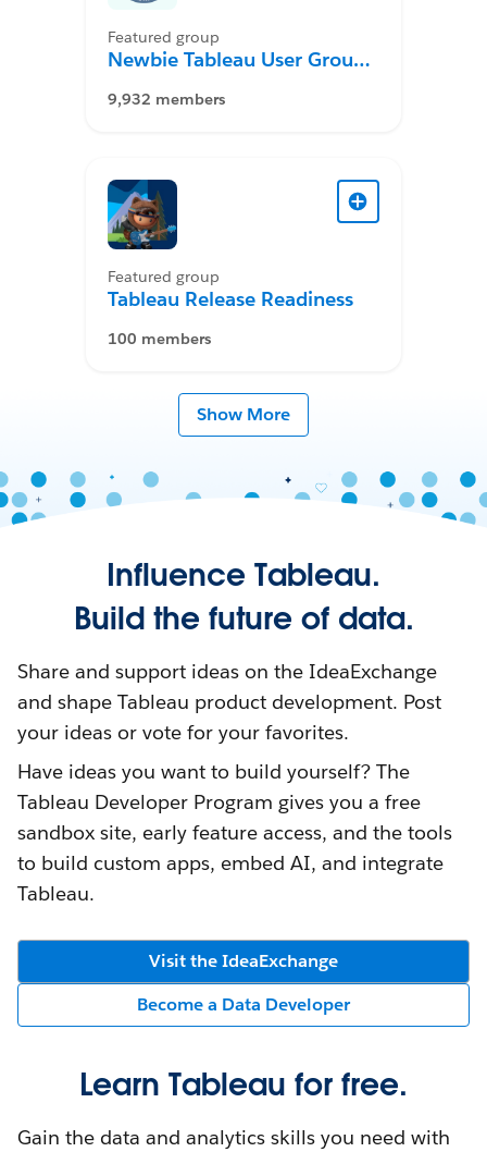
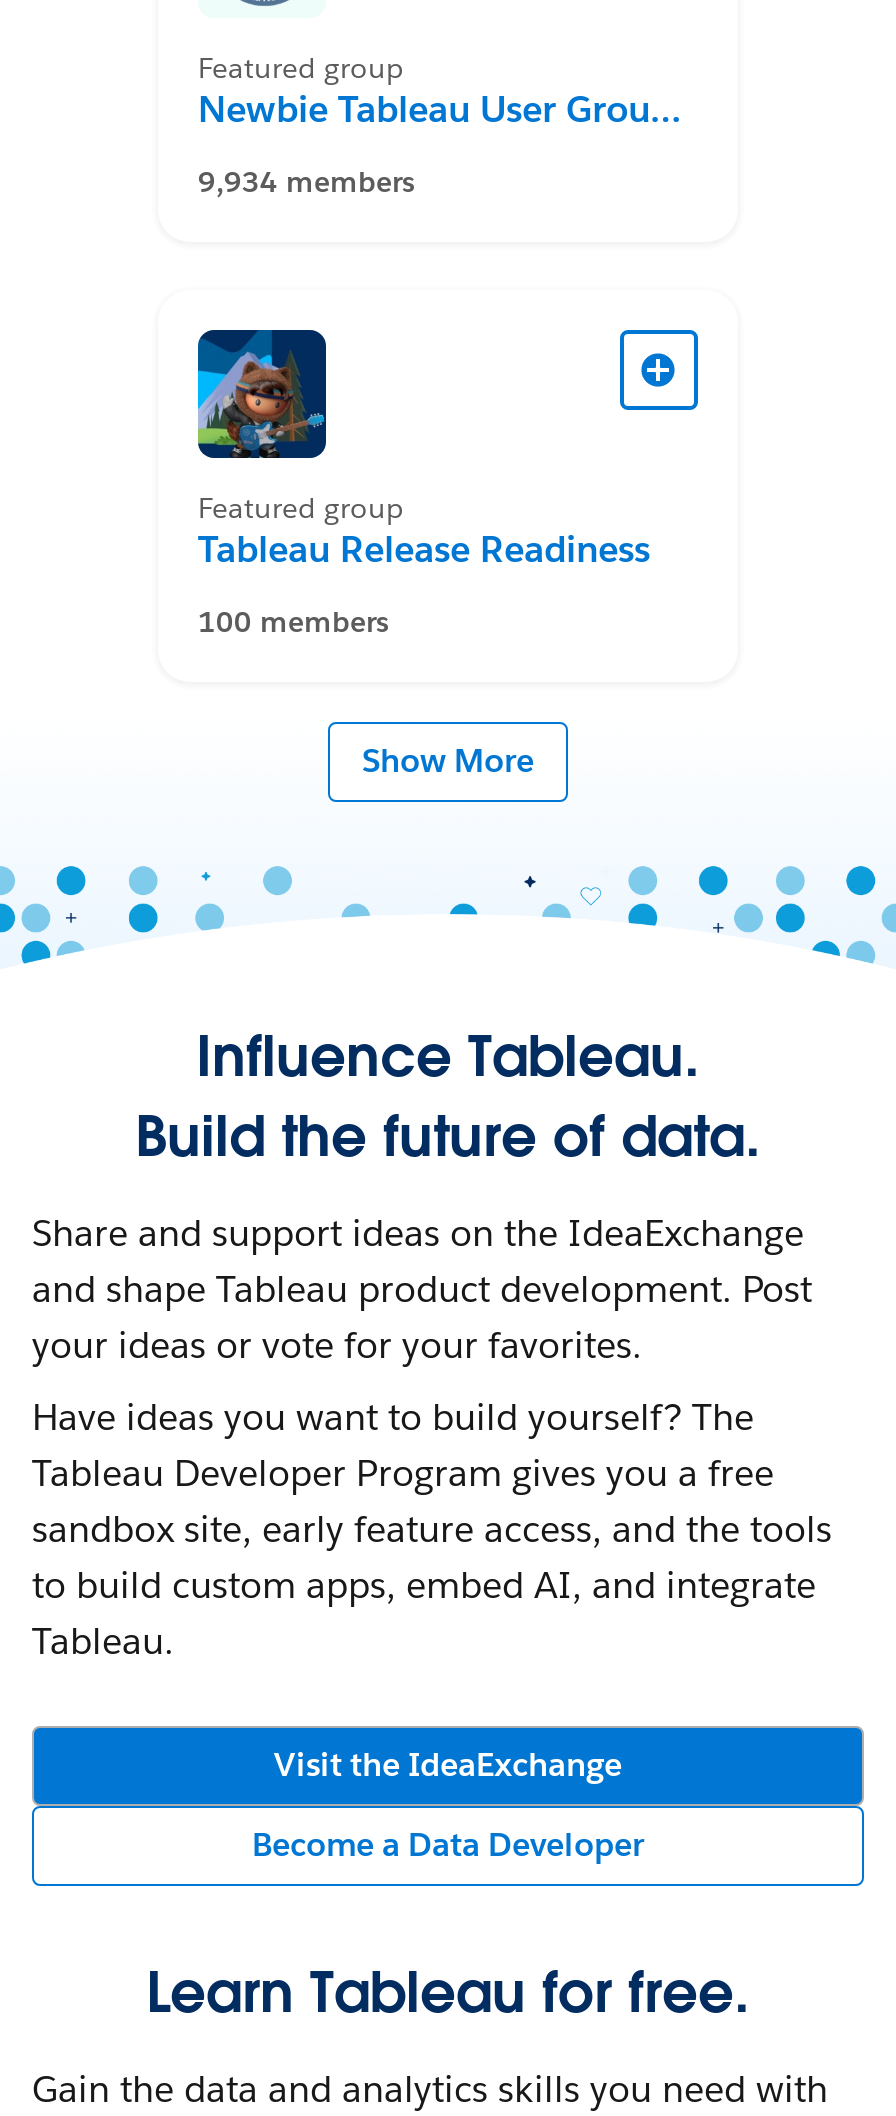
[108,89,225,109] 9,932 members -> [198,164,414,200] 9,934 members

